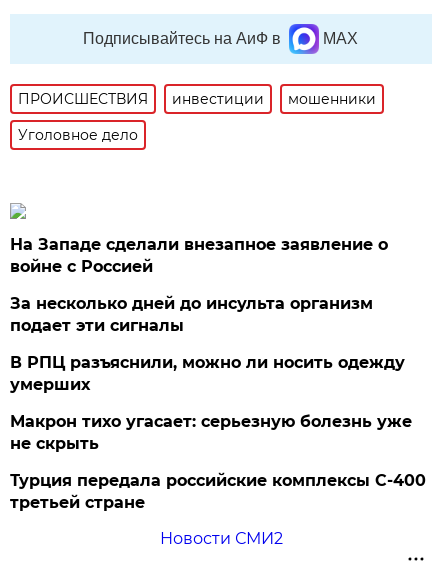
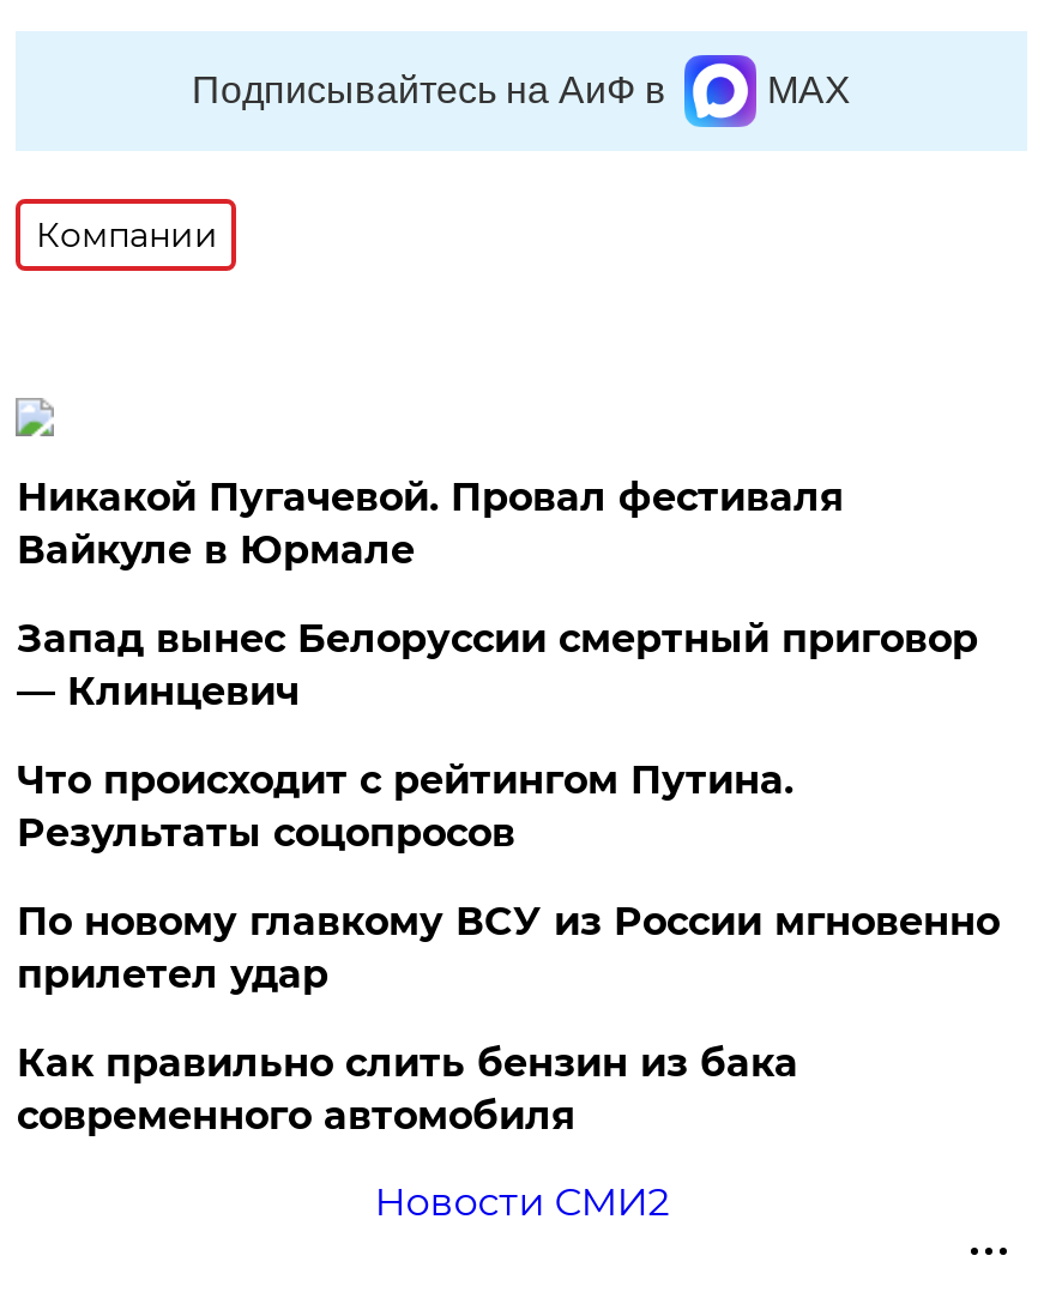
[18,90,376,144] ПРОИСШЕСТВИЯ | инвестиции | мошенники | Уголовное дело -> [36,213,218,256] Компании
[10,235,426,512] На Западе сделали внезапное заявление о | войне с Россией | За несколько дней до инсульта организм | подает эти сигналы | В РПЦ разъяснили, можно ли носить одежду | умерших | Макрон тихо угасает: серьезную болезнь уже | не скрыть | Турция передала российские комплексы С-400 | третьей стране -> [17,475,999,1139] Никакой Пугачевой. Провал фестиваля | Вайкуле в Юрмале | Запад вынес Белоруссии смертный приговор | — Клинцевич | Что происходит с рейтингом Путина. | Результаты соцопросов | По новому главкому ВСУ из России мгновенно | прилетел удар | Как правильно слить бензин из бака | современного автомобиля

